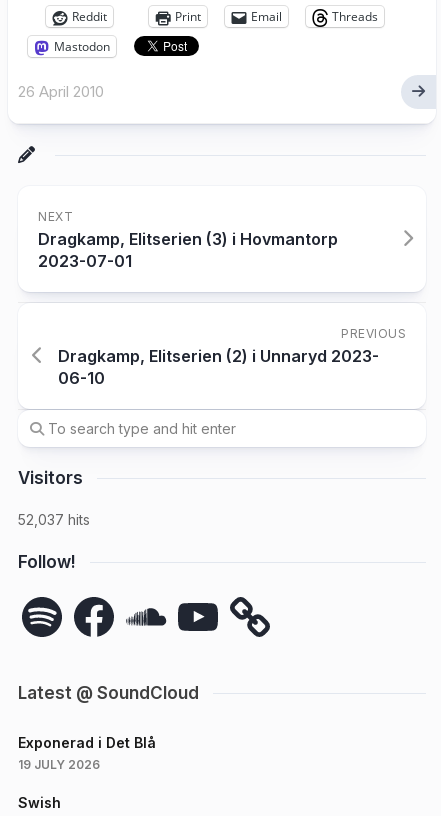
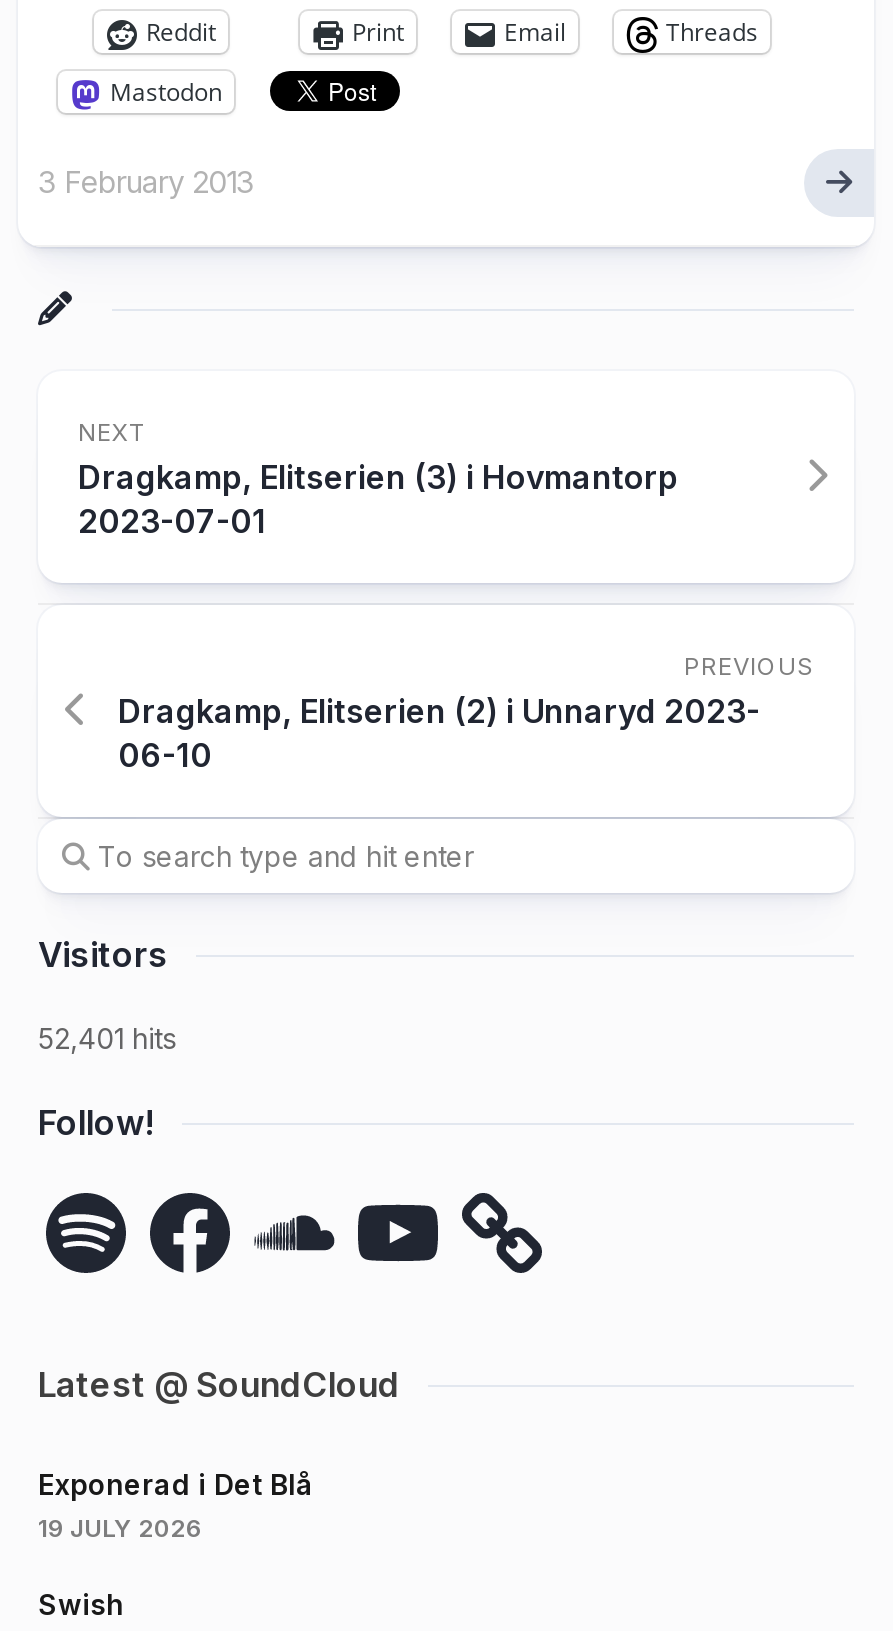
[18,82,104,101] 26 April 2010 -> [38,164,254,202] 3 February 2013
[18,511,90,528] 52,037 hits -> [38,1022,176,1056] 52,401 hits

